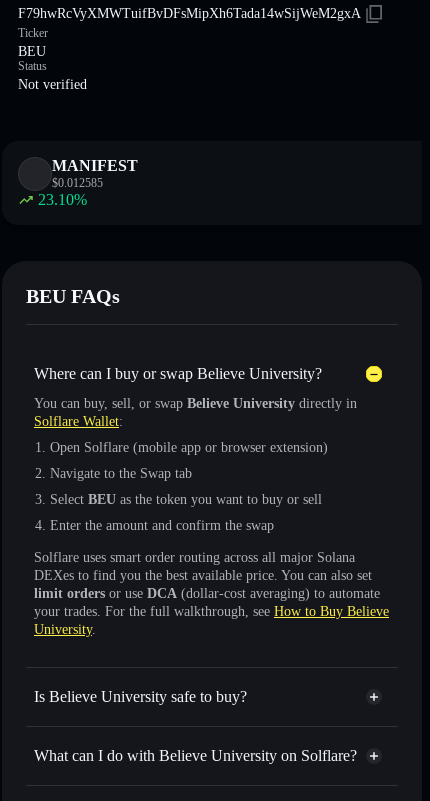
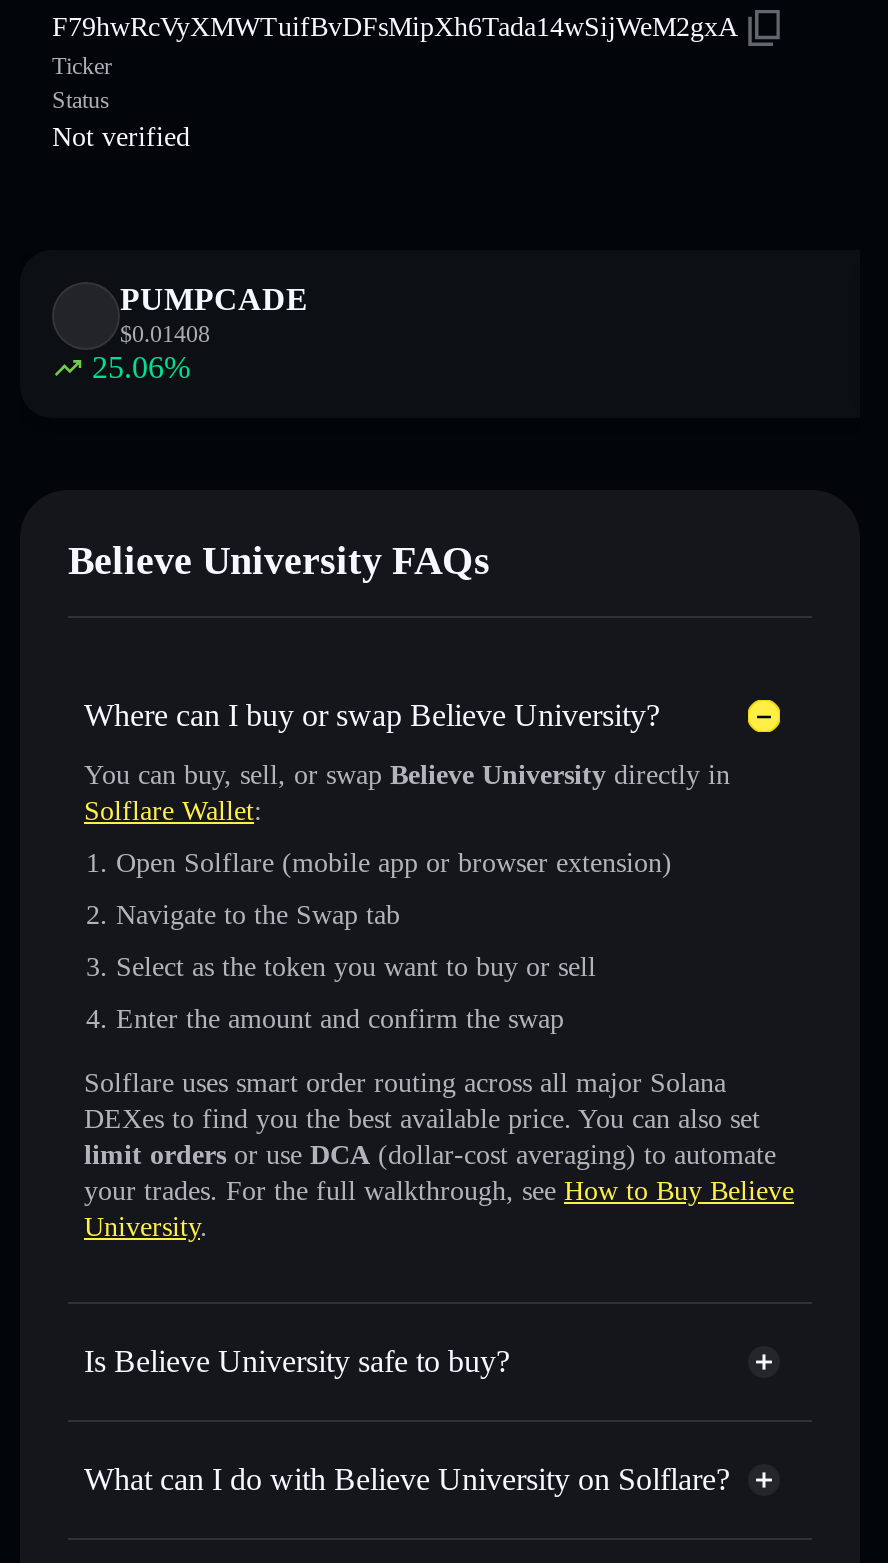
[18,44,46,59] BEU -> none
[38,157,138,208] MANIFEST | $0.012585 | 23.10% -> [92,282,308,384] PUMPCADE | $0.01408 | 25.06%
[26,285,120,307] BEU FAQs -> [68,538,490,582] Believe University FAQs
[50,492,322,507] Select BEU as the token you want to buy or sell -> [116,952,596,982] Select as the token you want to buy or sell

